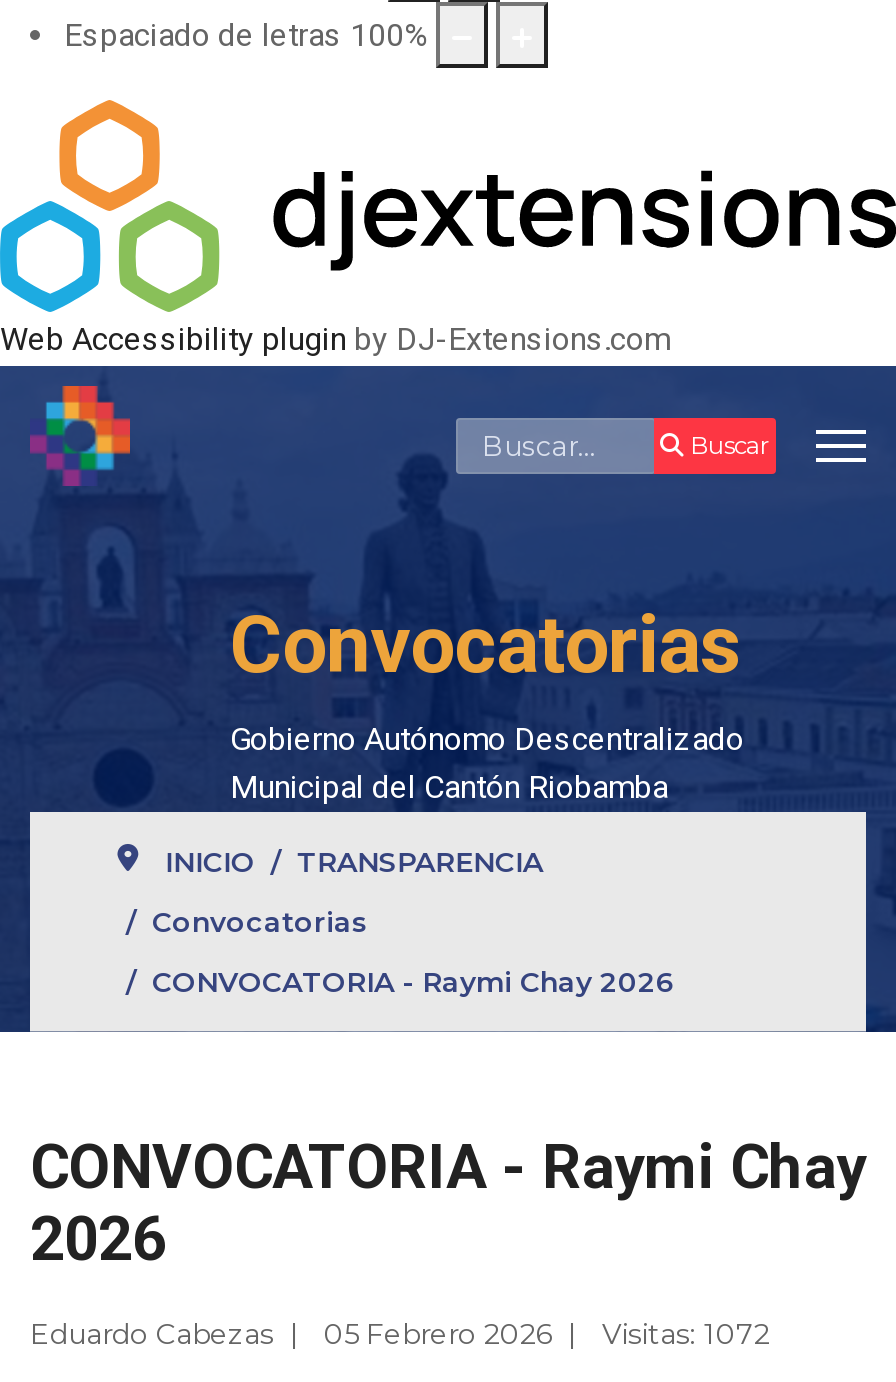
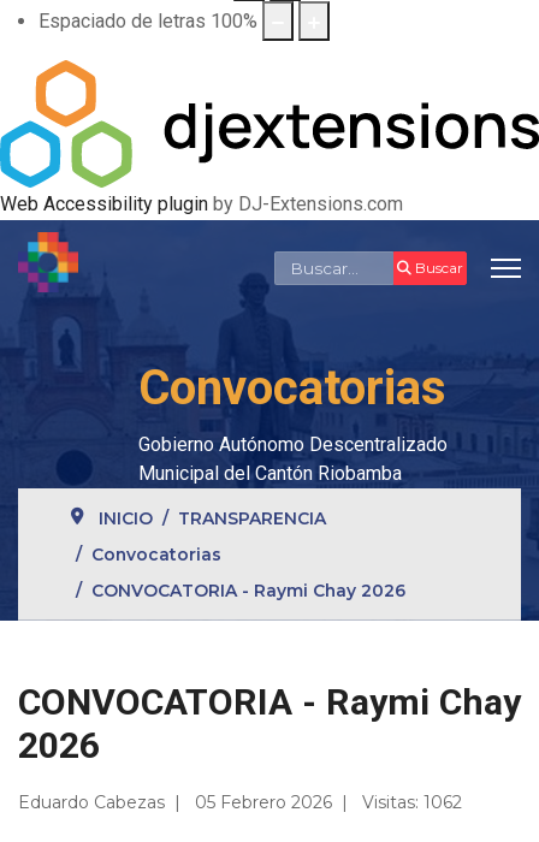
[30,1316,770,1352] Eduardo Cabezas 05 Febrero 2026 Visitas: 1072 -> [18,791,462,813] Eduardo Cabezas 05 Febrero 2026 Visitas: 1062

